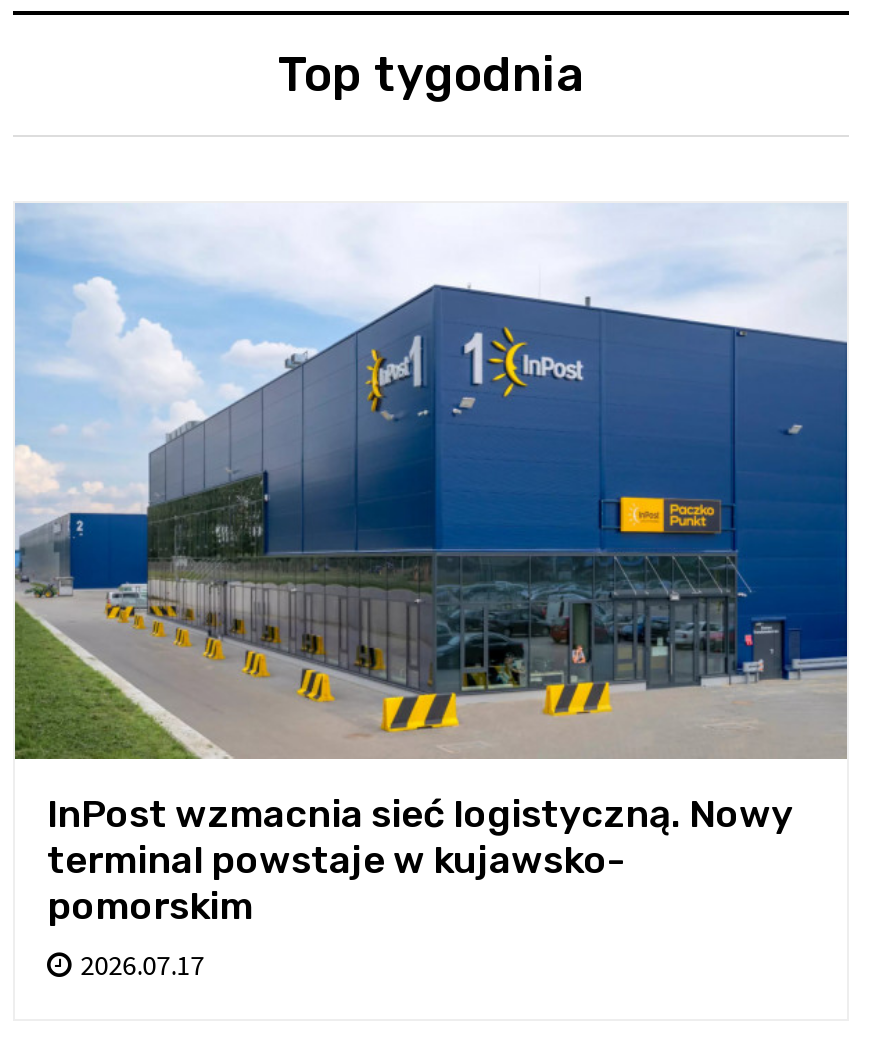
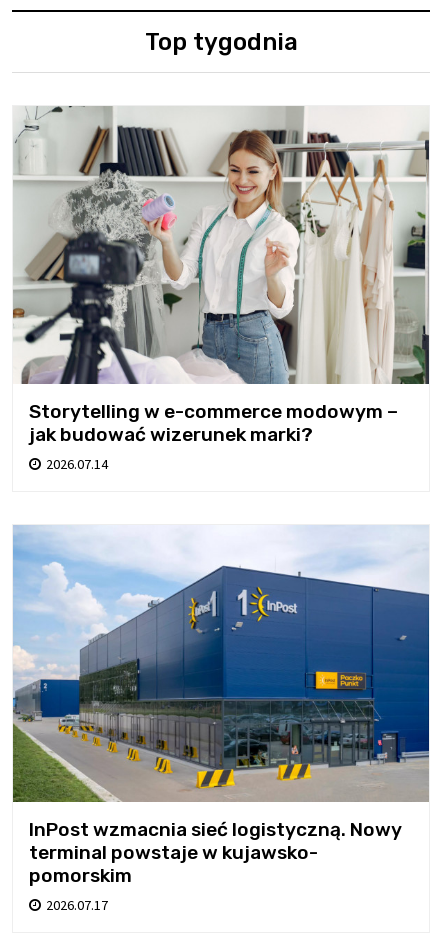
none -> [13,105,430,473] [image] | Storytelling w e-commerce modowym – | jak budować wizerunek marki? | 2026.07.14

